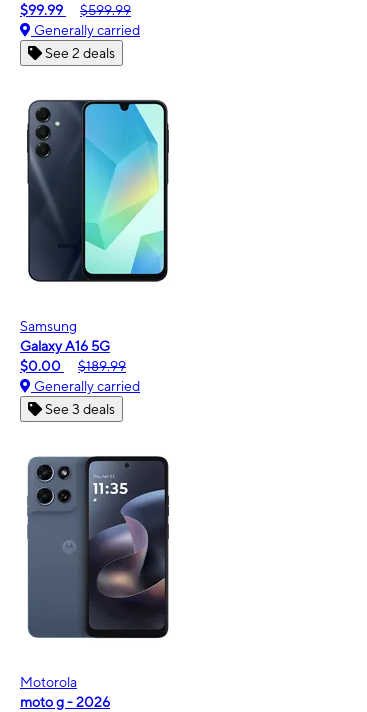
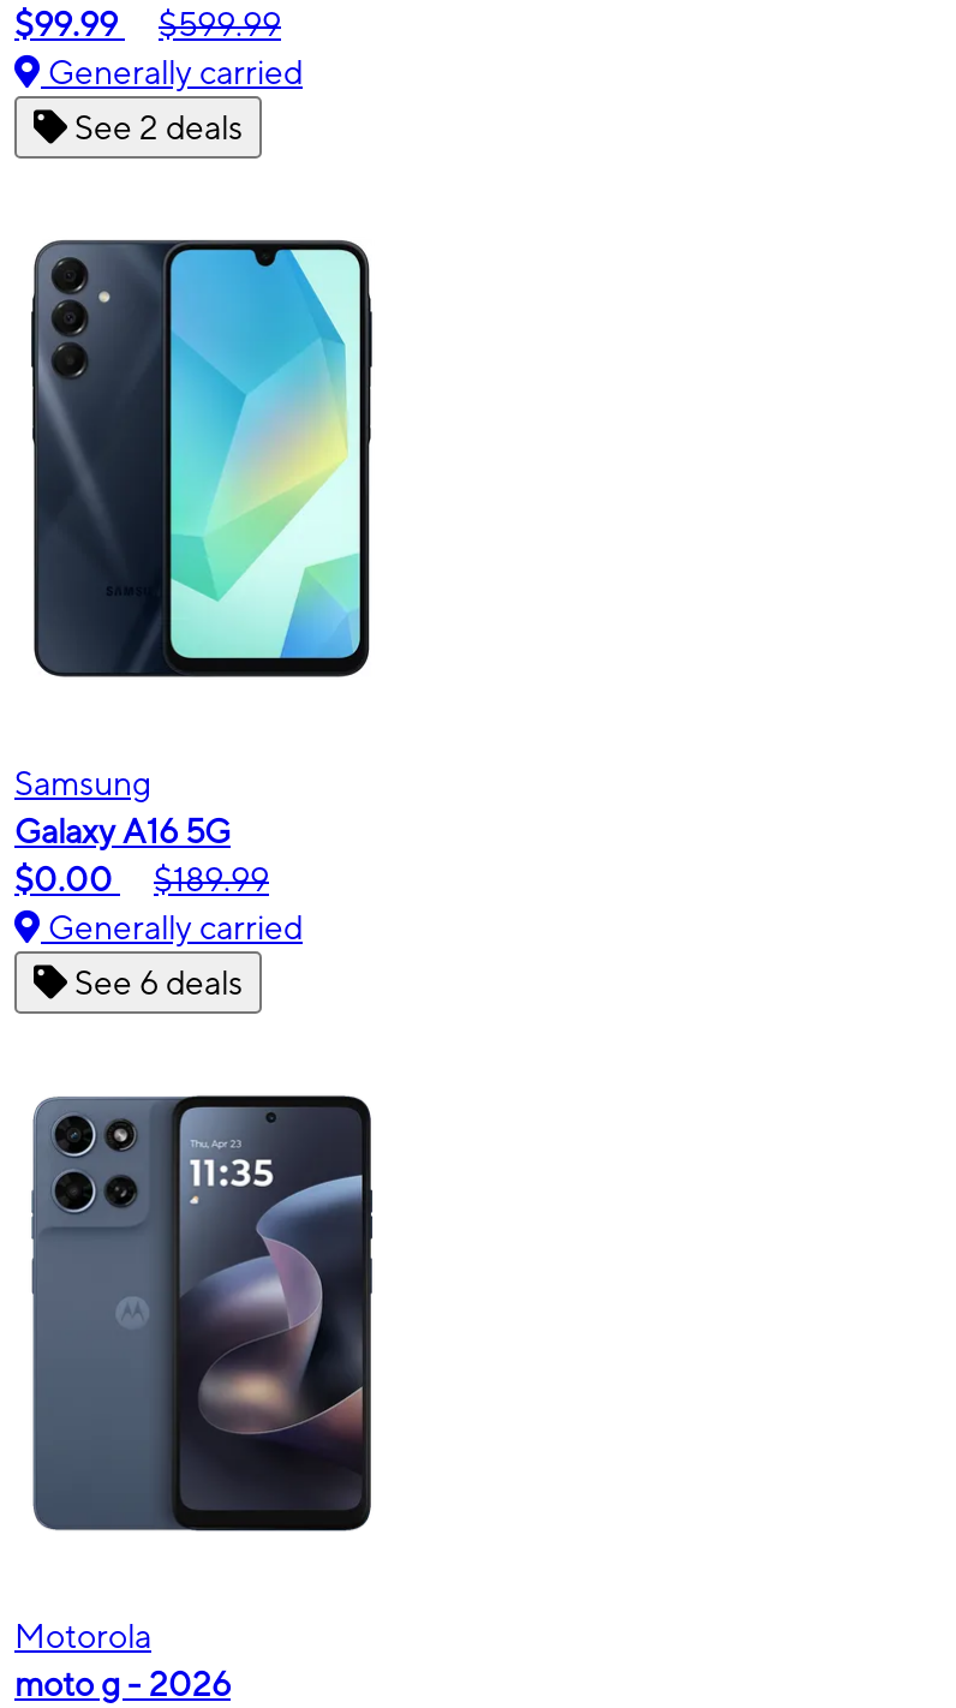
[45,401,115,417] See 3 deals -> [74,962,243,1001] See 6 deals

